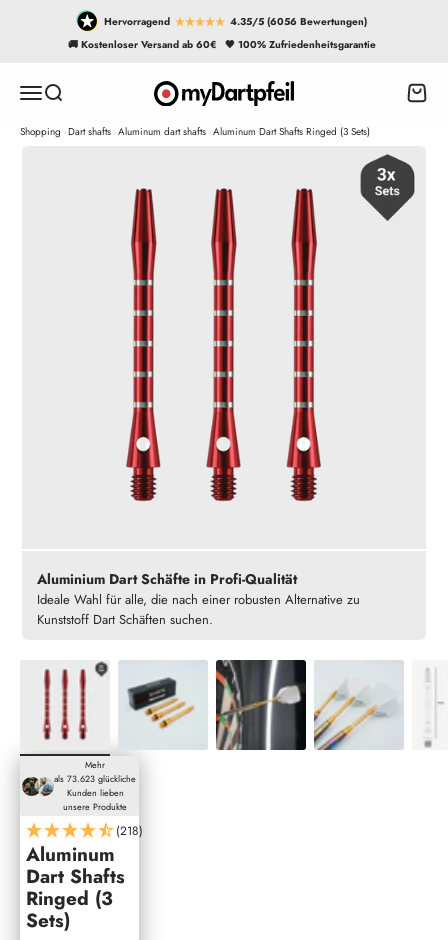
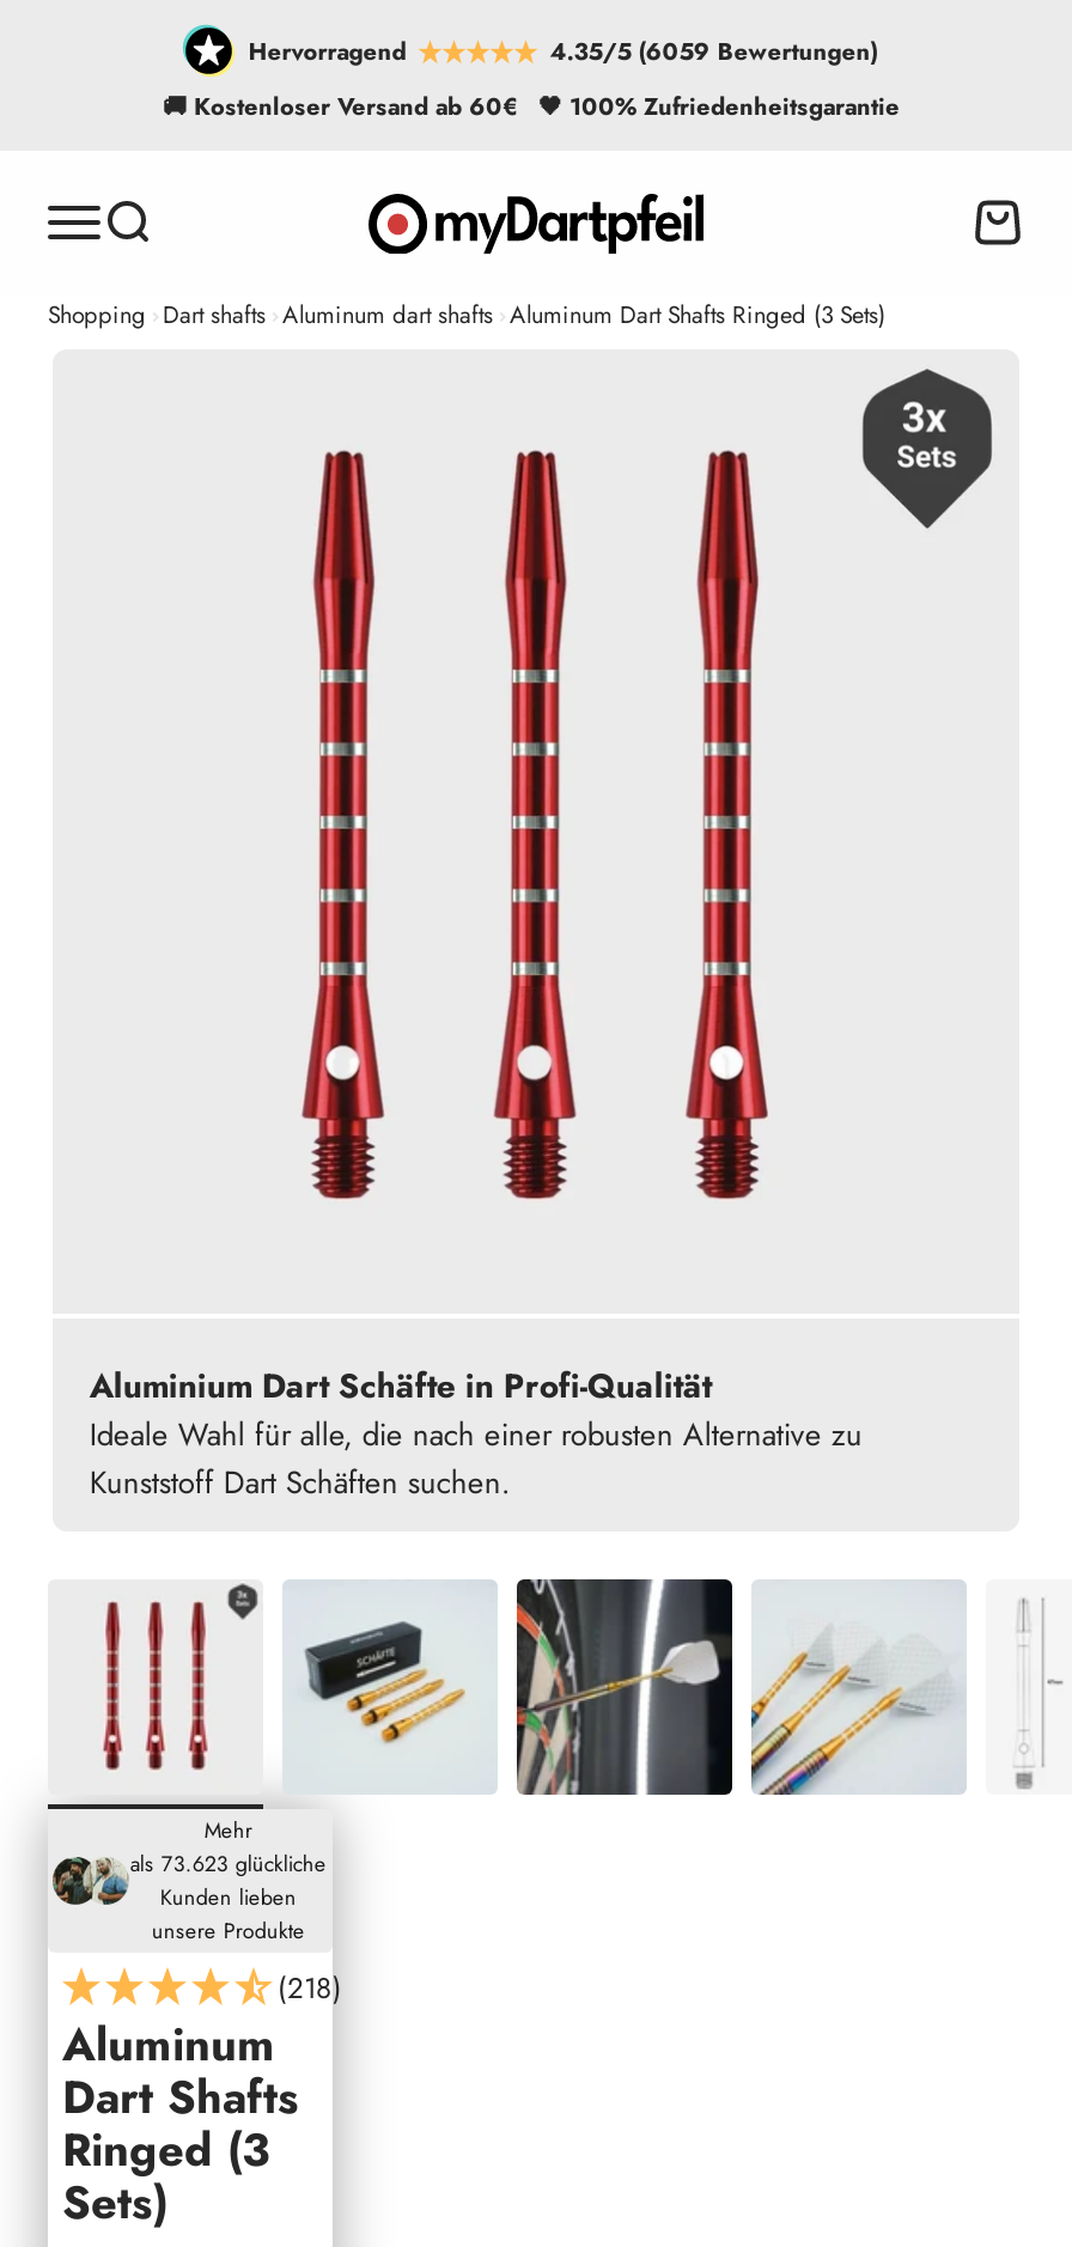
[230,14,367,29] 4.35/5 (6056 Bewertungen) -> [550,34,878,69] 4.35/5 (6059 Bewertungen)

